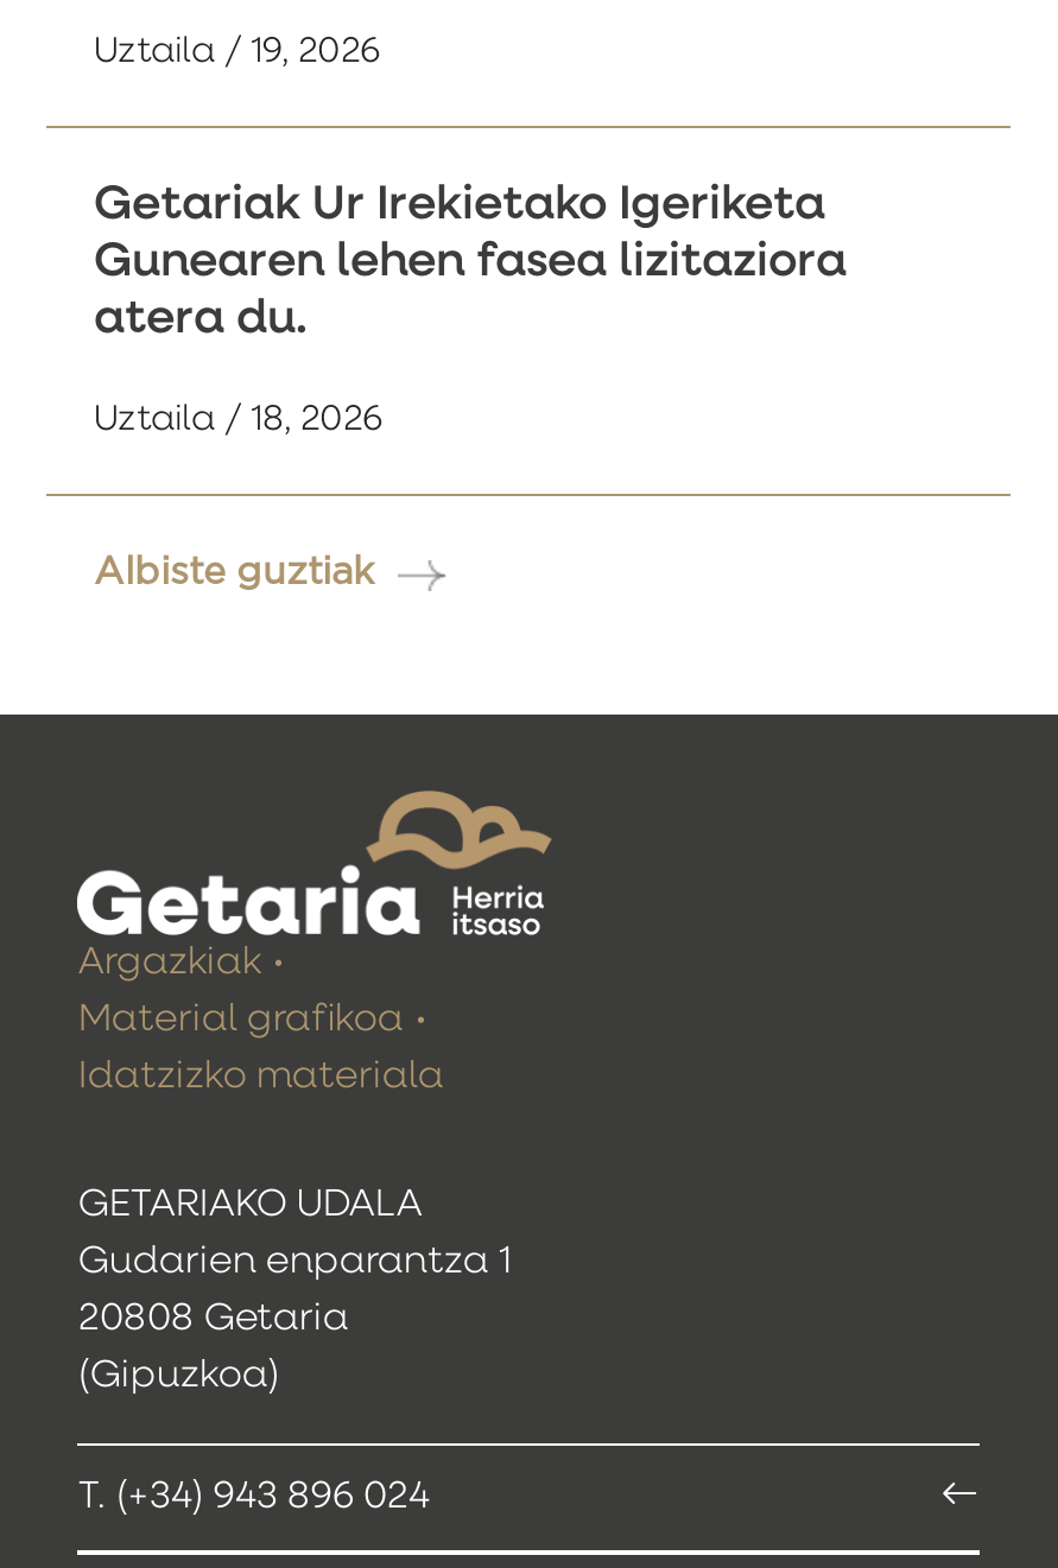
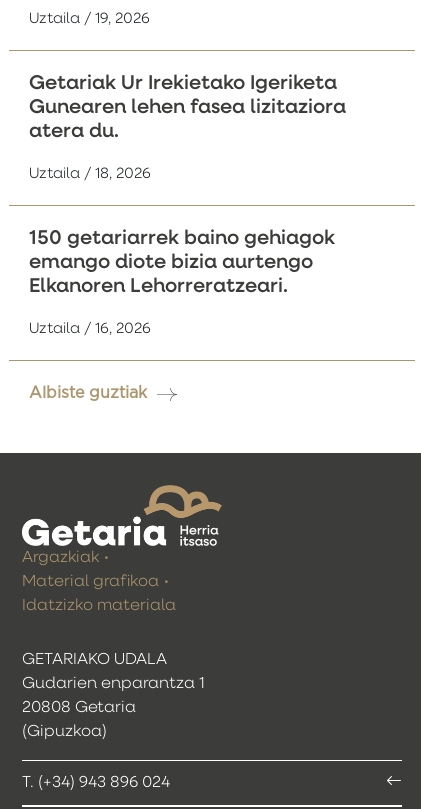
none -> [29,228,335,336] 150 getariarrek baino gehiagok | emango diote bizia aurtengo | Elkanoren Lehorreratzeari. | Uztaila / 16, 2026

